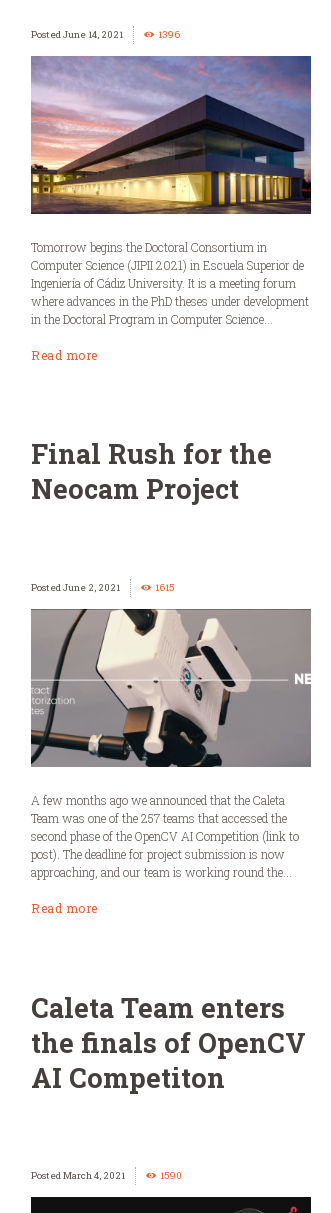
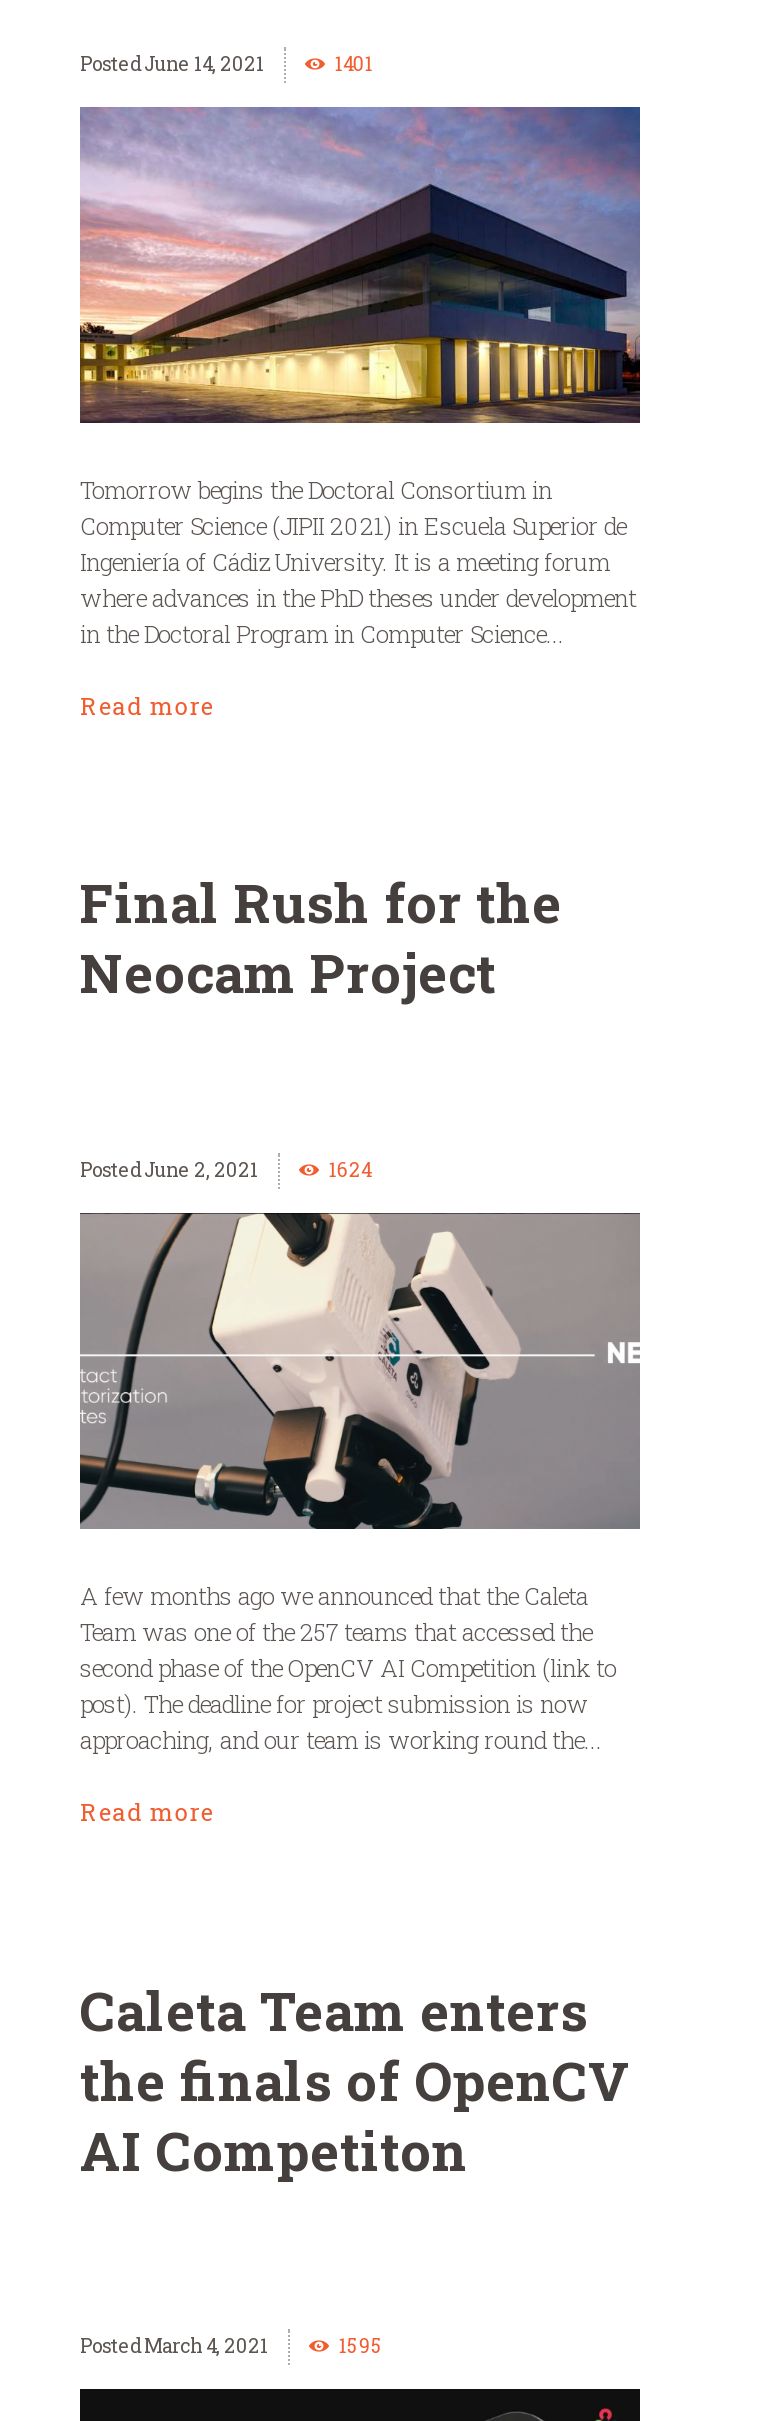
[158,28,180,41] 1396 -> [335,50,373,76] 1401
[155,581,175,594] 1615 -> [329,1157,371,1183] 1624
[160,1169,182,1182] 1590 -> [339,2334,383,2360] 1595

